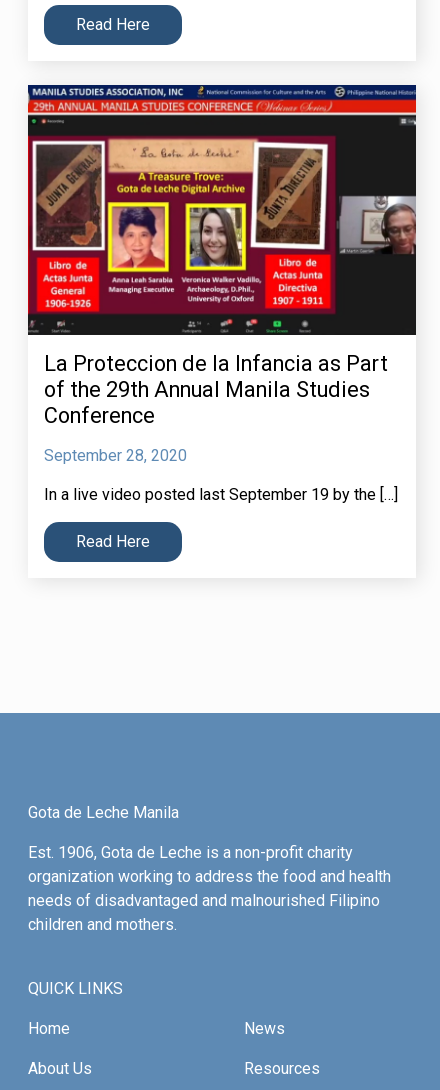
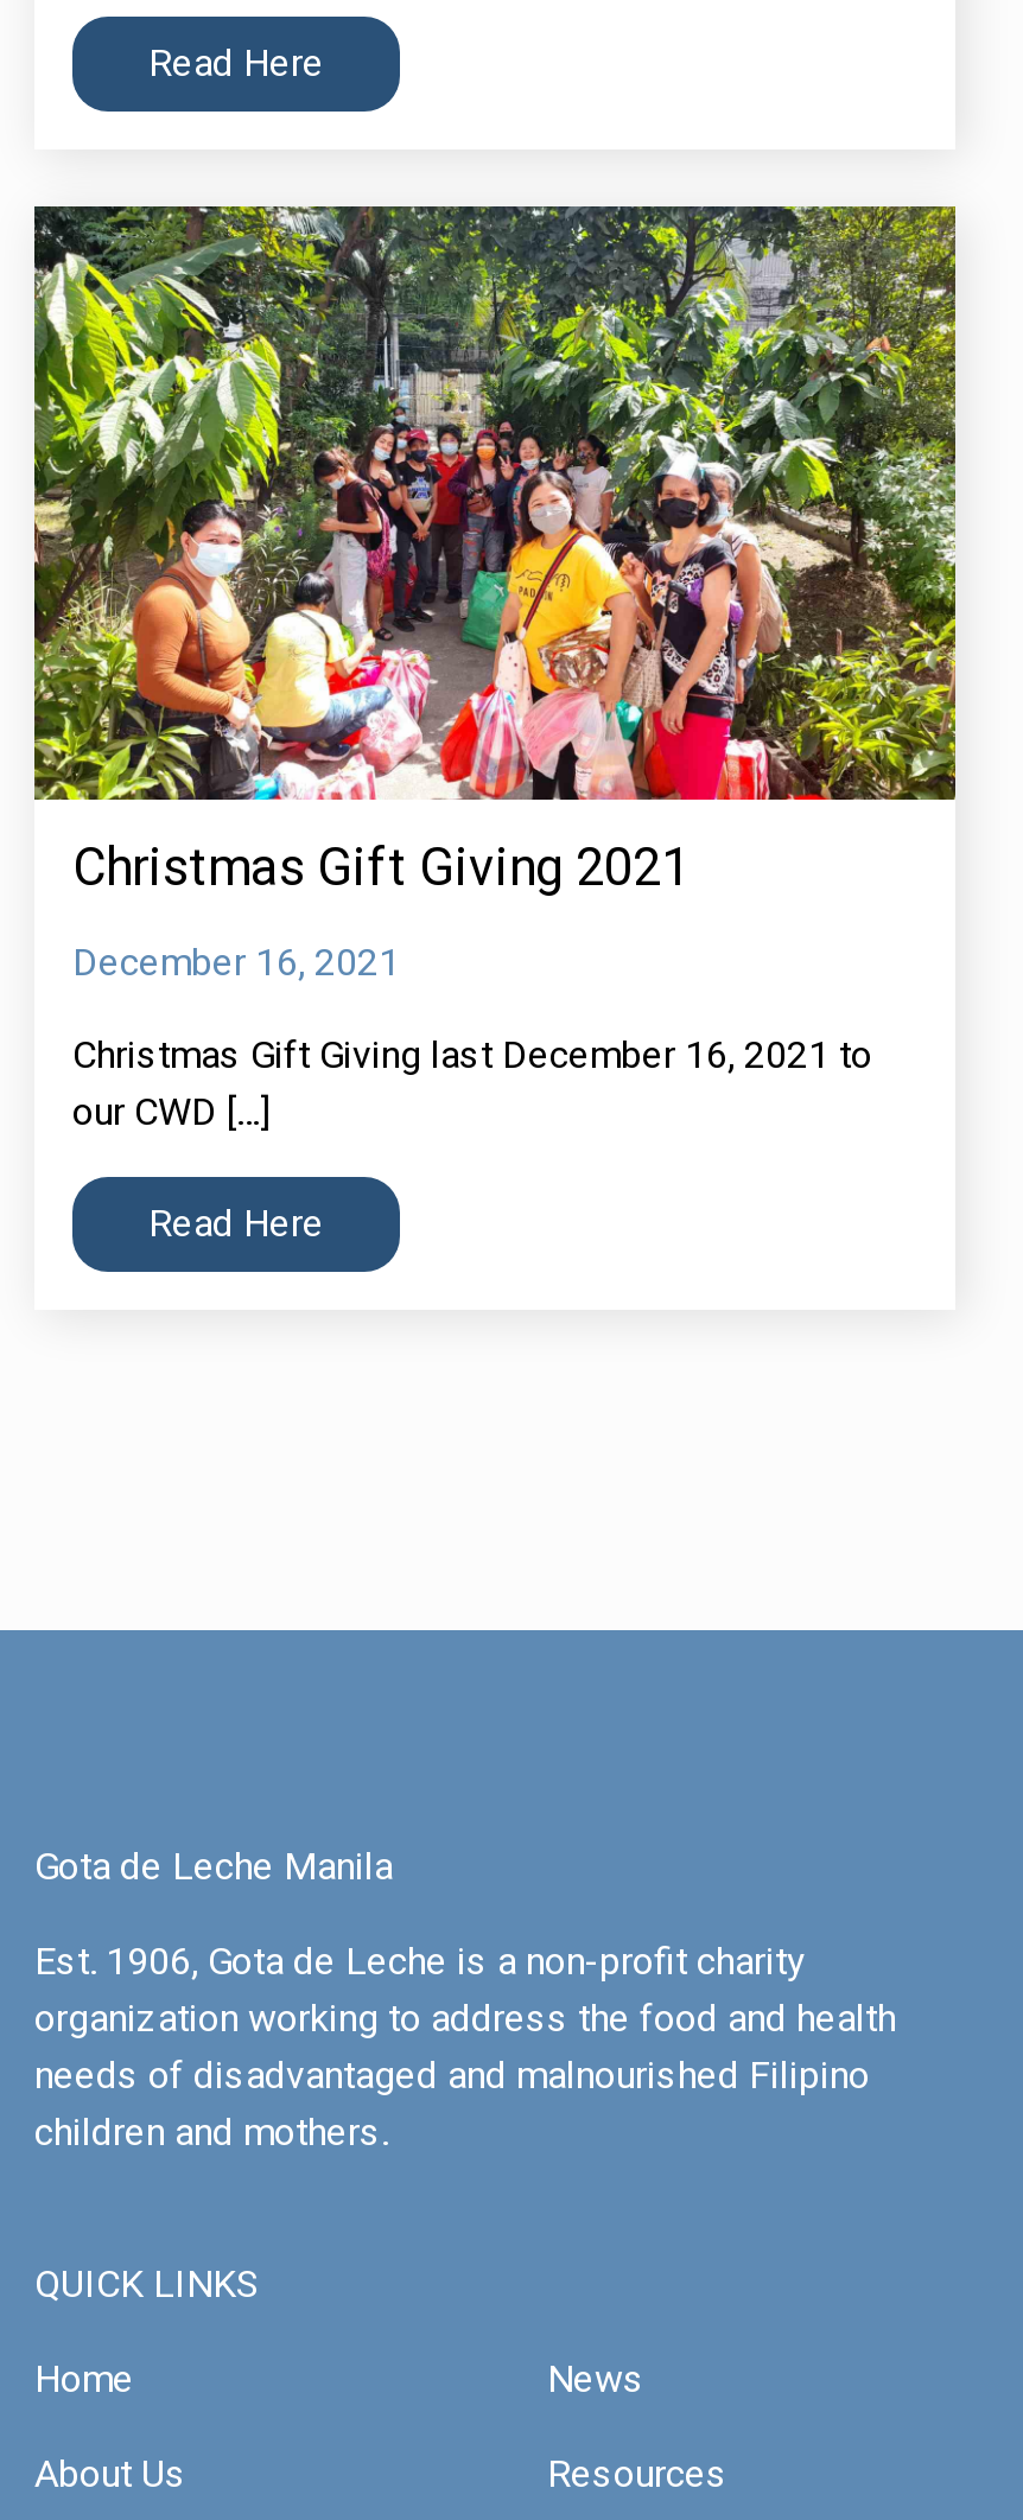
[27,84,417,428] [image] | La Proteccion de la Infancia as Part | of the 29th Annual Manila Studies | Conference -> [32,204,958,897] [image] | Christmas Gift Giving 2021
[44,446,187,465] September 28, 2020 -> [72,940,400,985] December 16, 2021
[44,485,398,504] In a live video posted last September 19 by the […] -> [72,1032,872,1134] Christmas Gift Giving last December 16, 2021 to | our CWD […]

